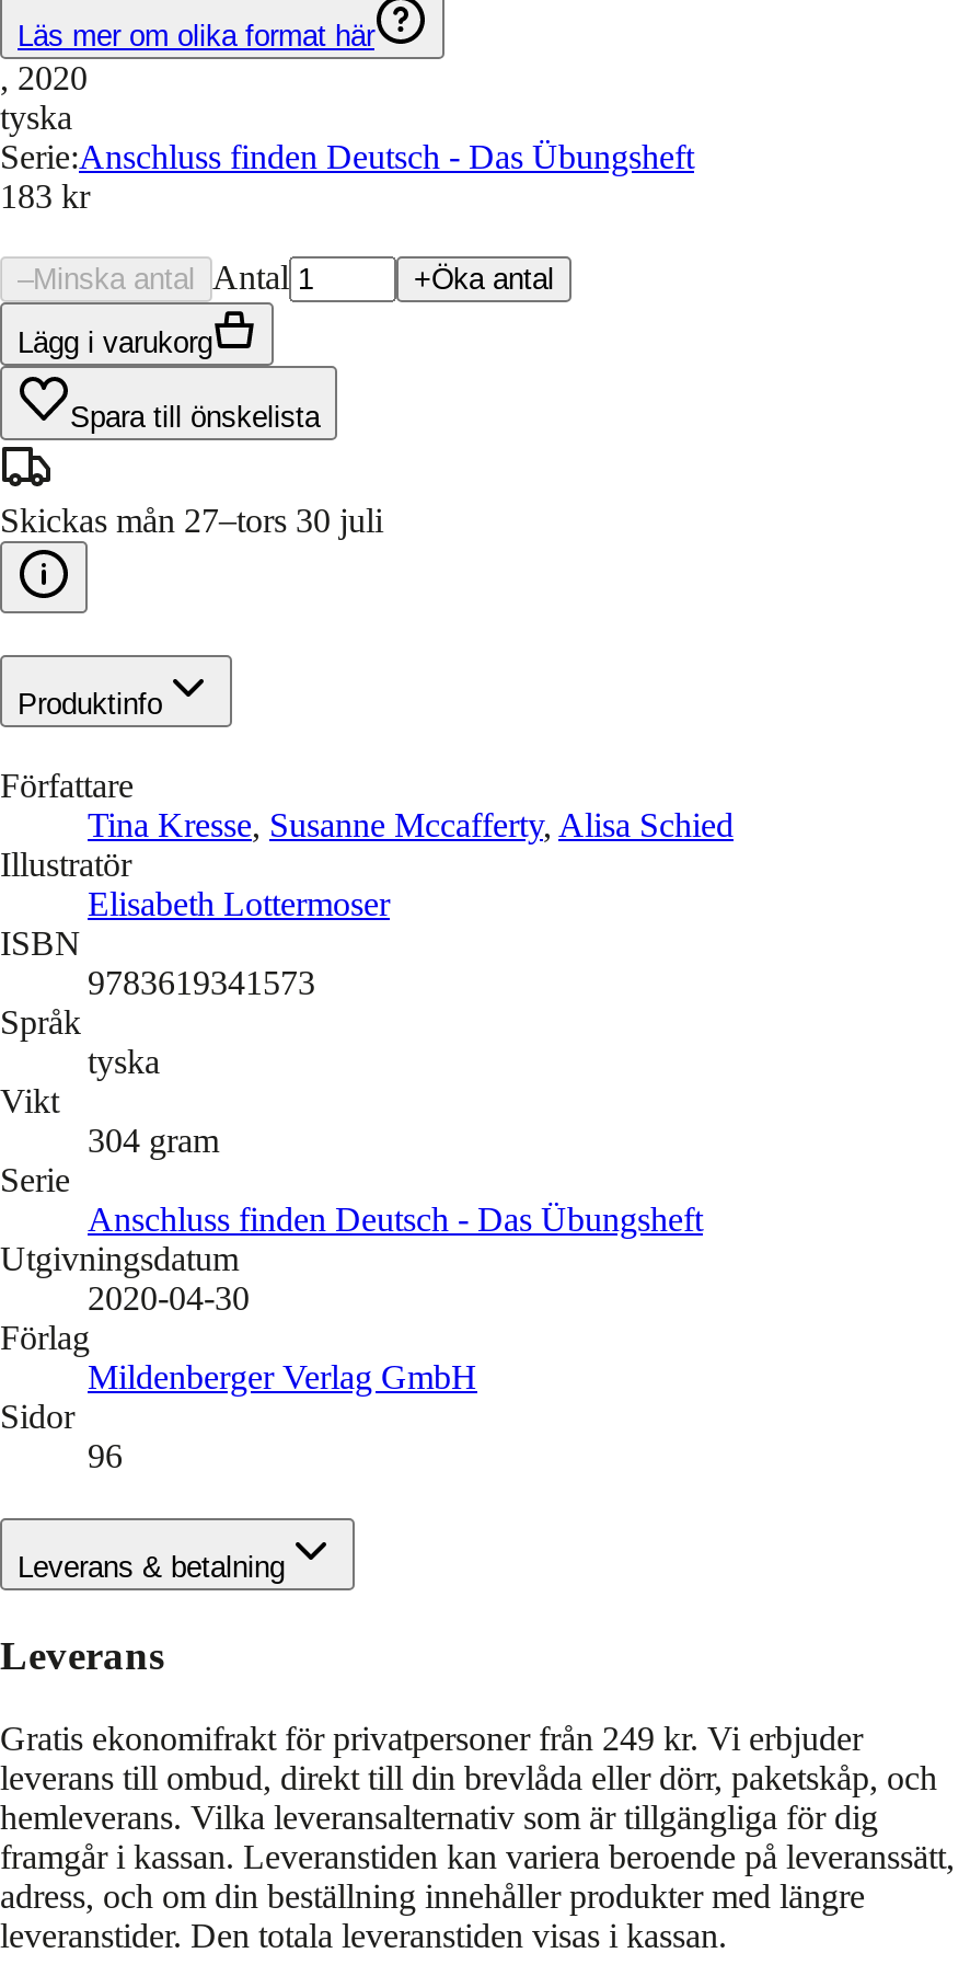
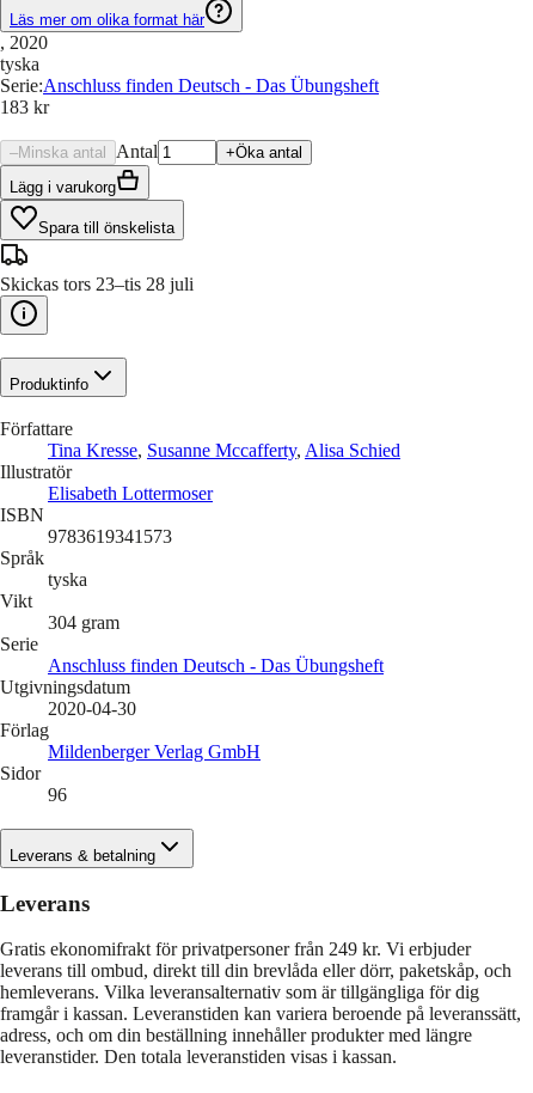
[0,501,383,539] Skickas mån 27–tors 30 juli -> [0,274,194,294] Skickas tors 23–tis 28 juli

